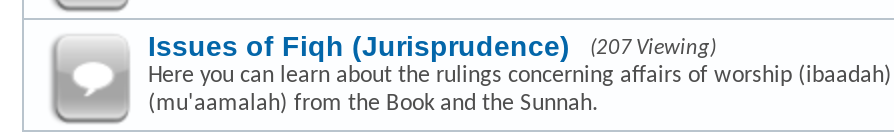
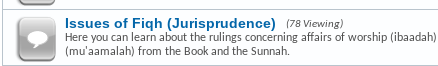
[148,31,716,63] Issues of Fiqh (Jurisprudence) (207 Viewing) -> [65,15,343,31] Issues of Fiqh (Jurisprudence) (78 Viewing)

